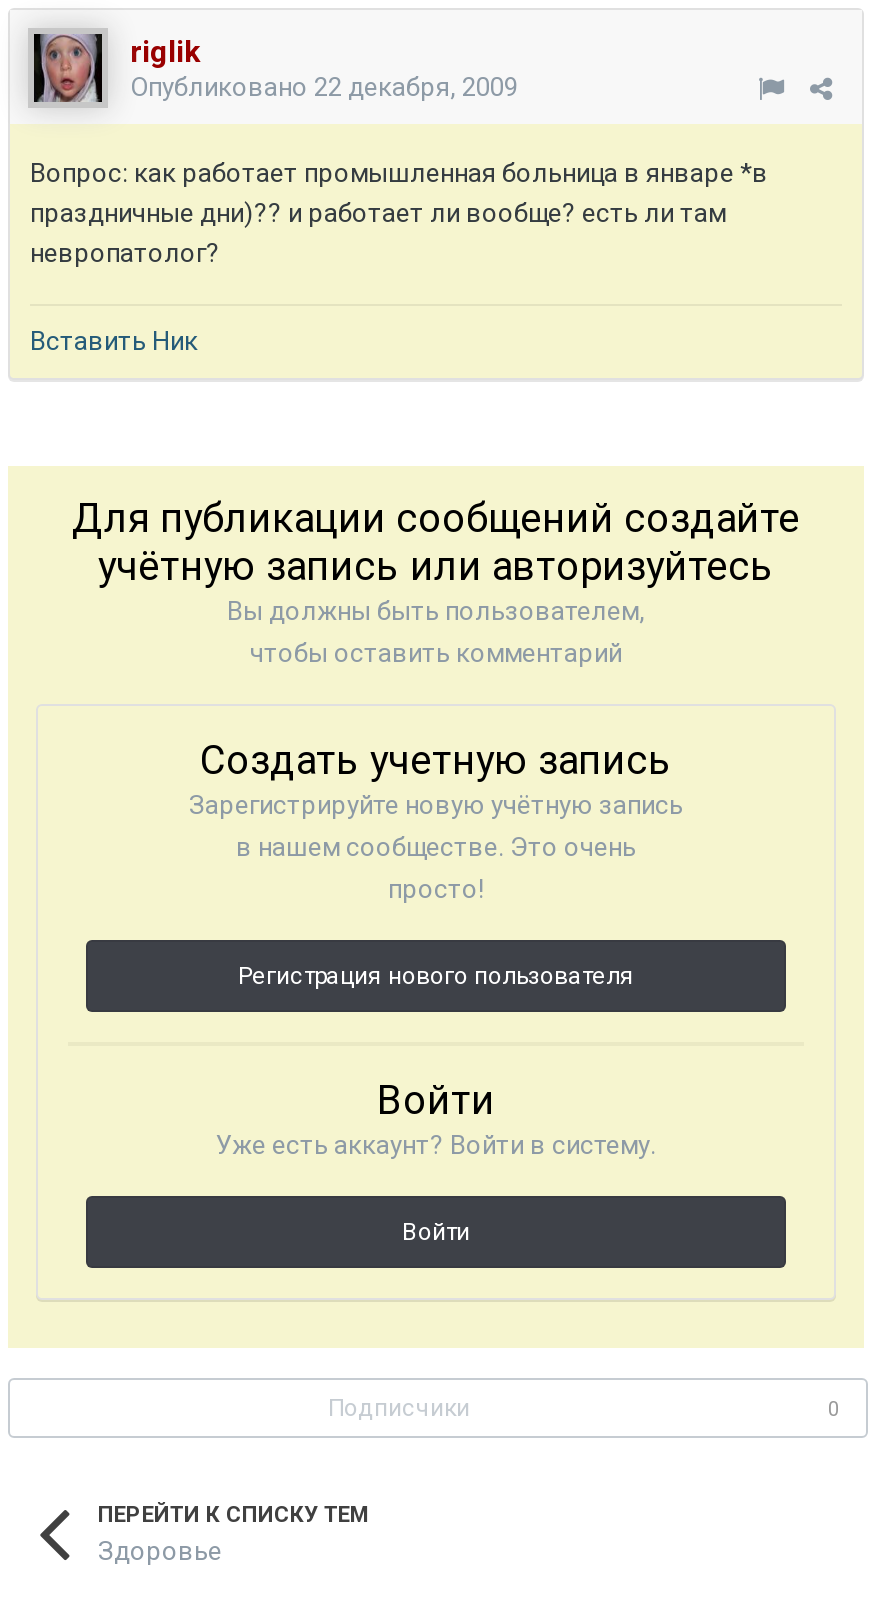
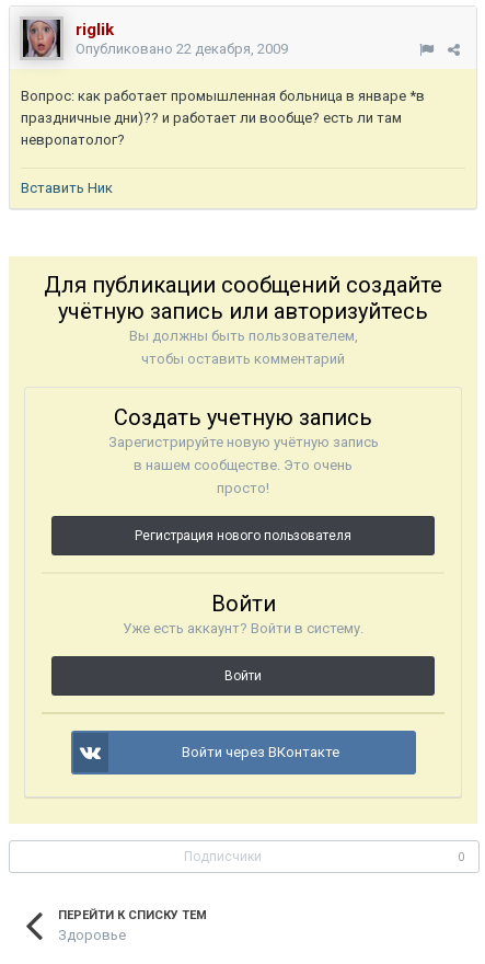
none -> [182,743,339,760] Войти через ВКонтакте

